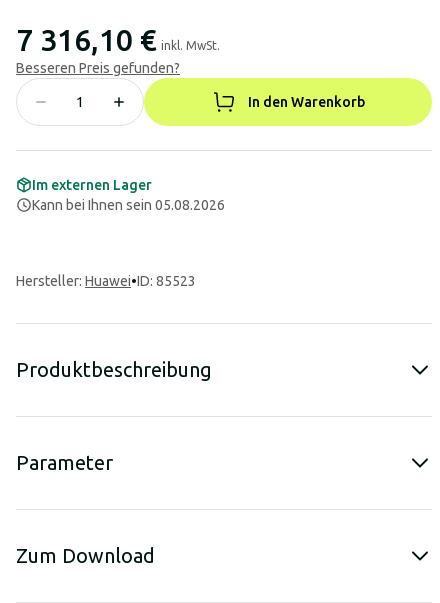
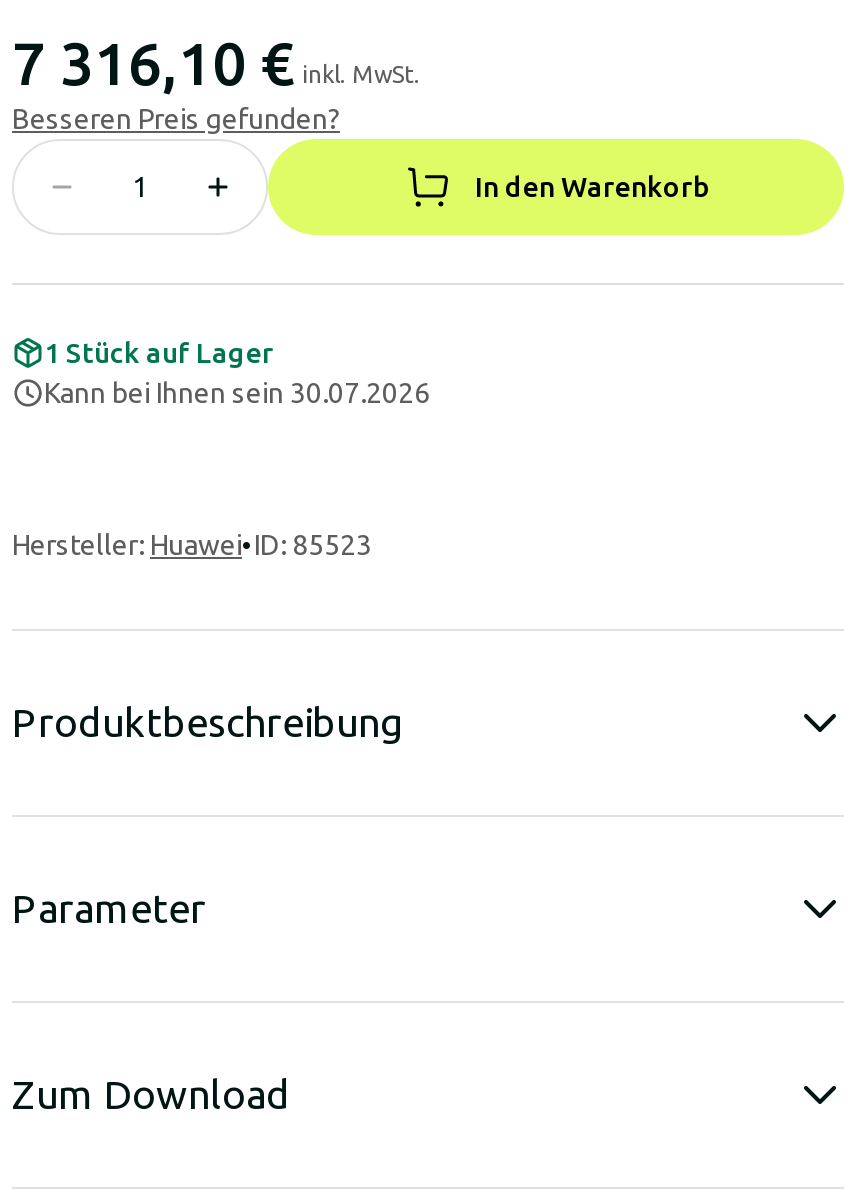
[32,177,225,213] Im externen Lager | Kann bei Ihnen sein 05.08.2026 -> [44,337,430,409] 1 Stück auf Lager | Kann bei Ihnen sein 30.07.2026

